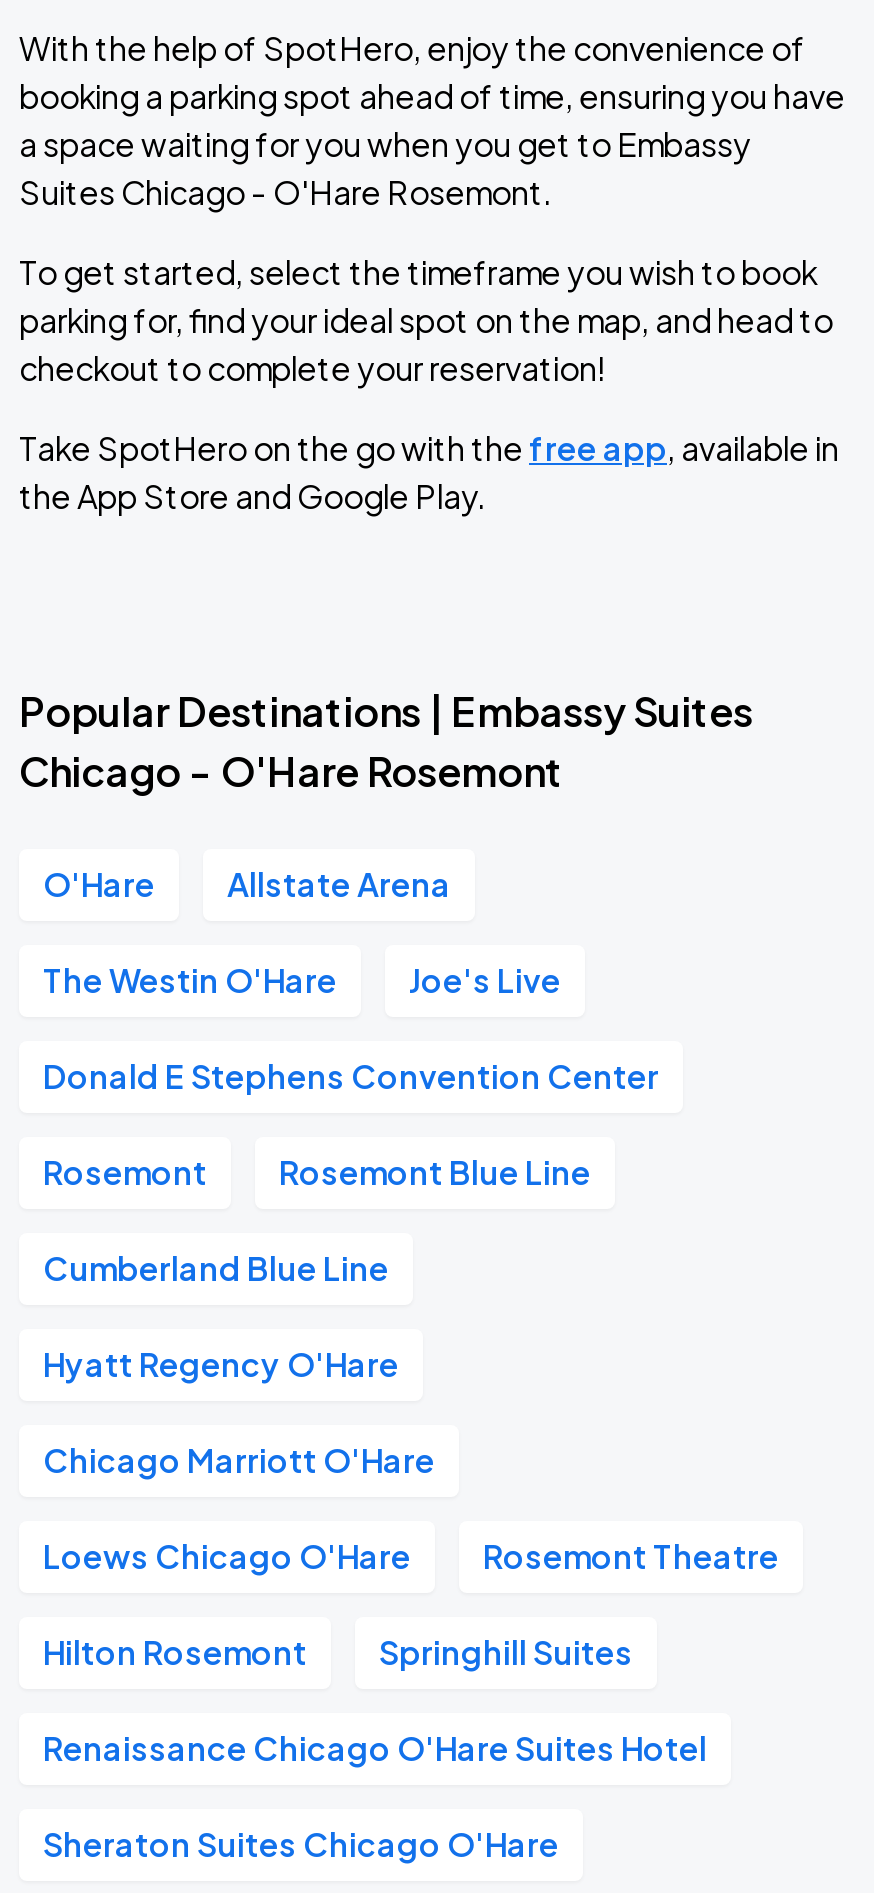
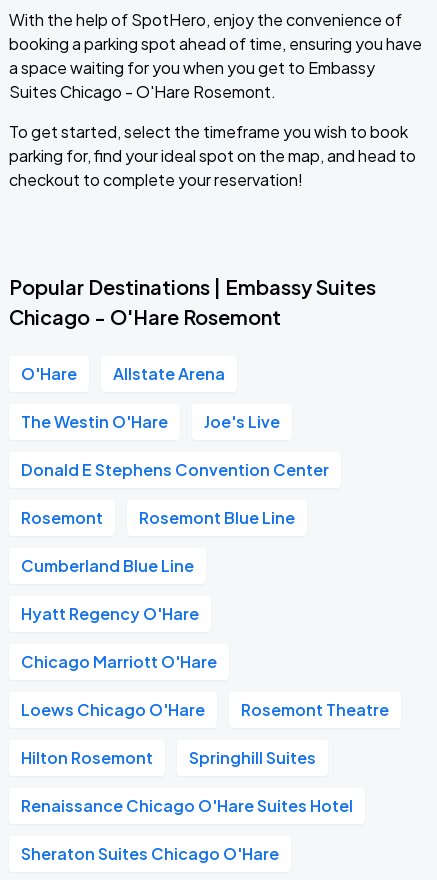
[19,427,839,517] Take SpotHero on the go with the free app, available in | the App Store and Google Play. -> none

